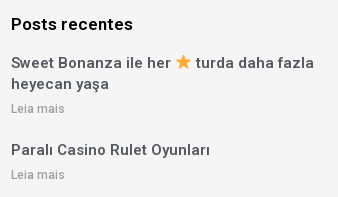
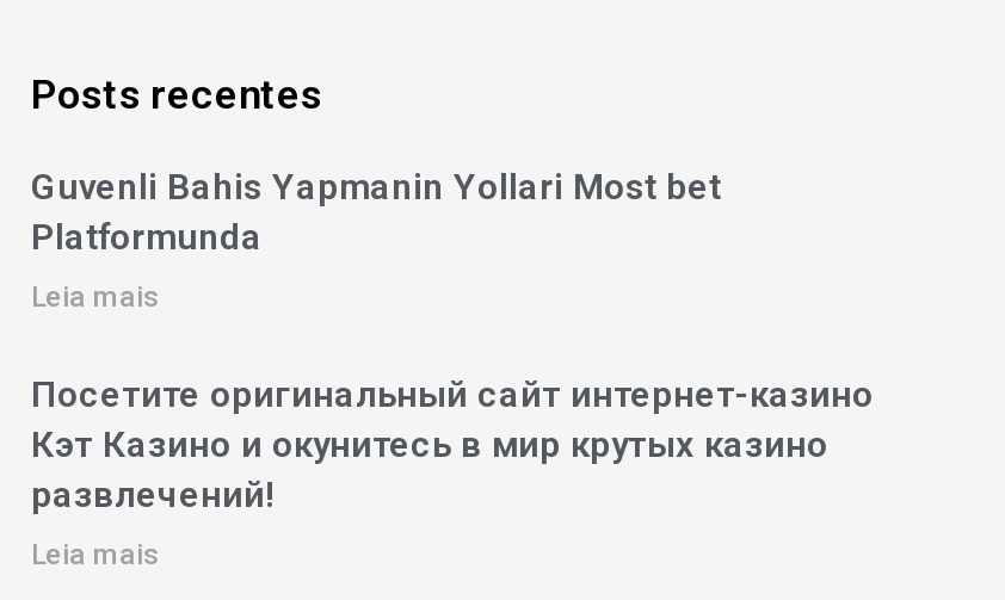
[11,54,314,93] Sweet Bonanza ile her | turda daha fazla | heyecan yaşa -> [31,165,721,258] Guvenli Bahis Yapmanin Yollari Most bet | Platformunda
[11,141,210,159] Paralı Casino Rulet Oyunları -> [31,373,874,516] Посетите оригинальный сайт интернет-казино | Кэт Казино и окунитесь в мир крутых казино | развлечений!

